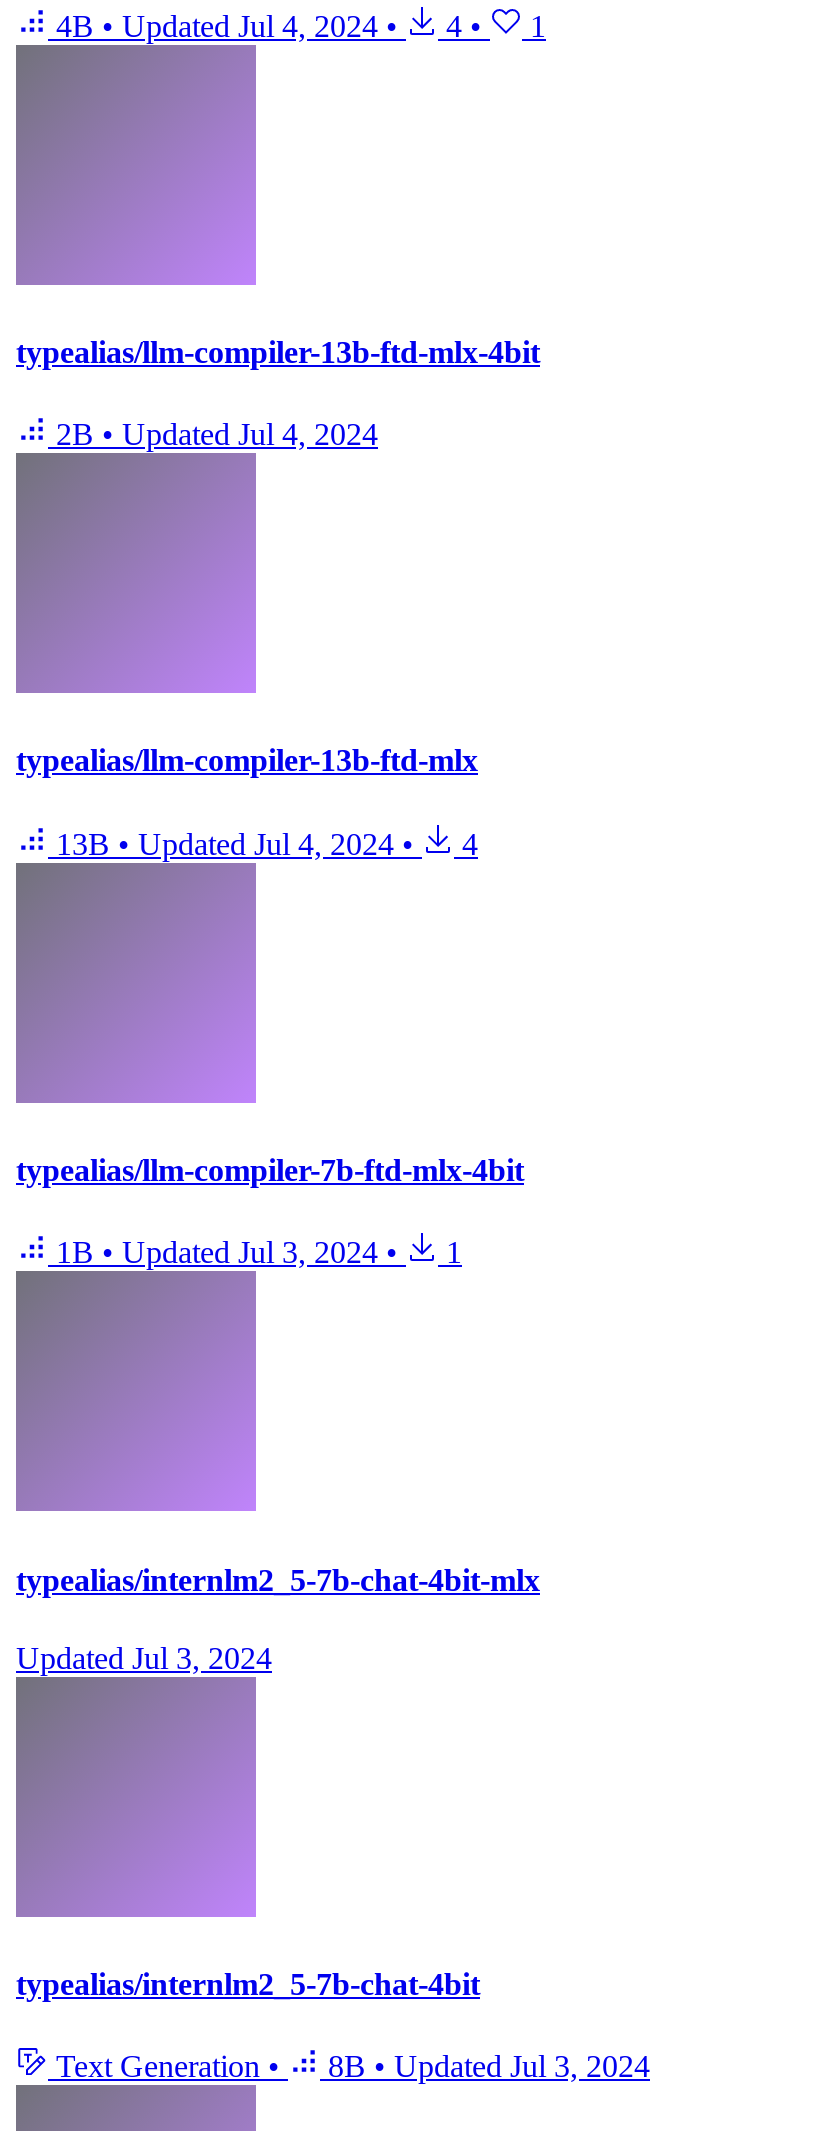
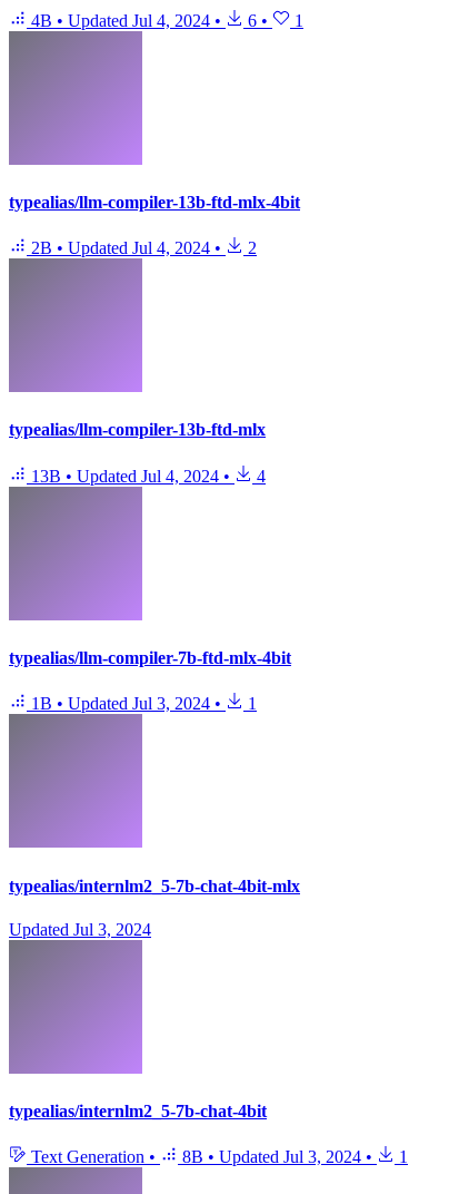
[48,8,546,42] 4B • Updated Jul 4, 2024 • 4 • 1 -> [27,11,303,30] 4B • Updated Jul 4, 2024 • 6 • 1
[48,417,378,451] 2B • Updated Jul 4, 2024 -> [27,239,257,258] 2B • Updated Jul 4, 2024 • | 2
[320,2050,650,2084] 8B • Updated Jul 3, 2024 -> [178,1148,408,1166] 8B • Updated Jul 3, 2024 • | 1

